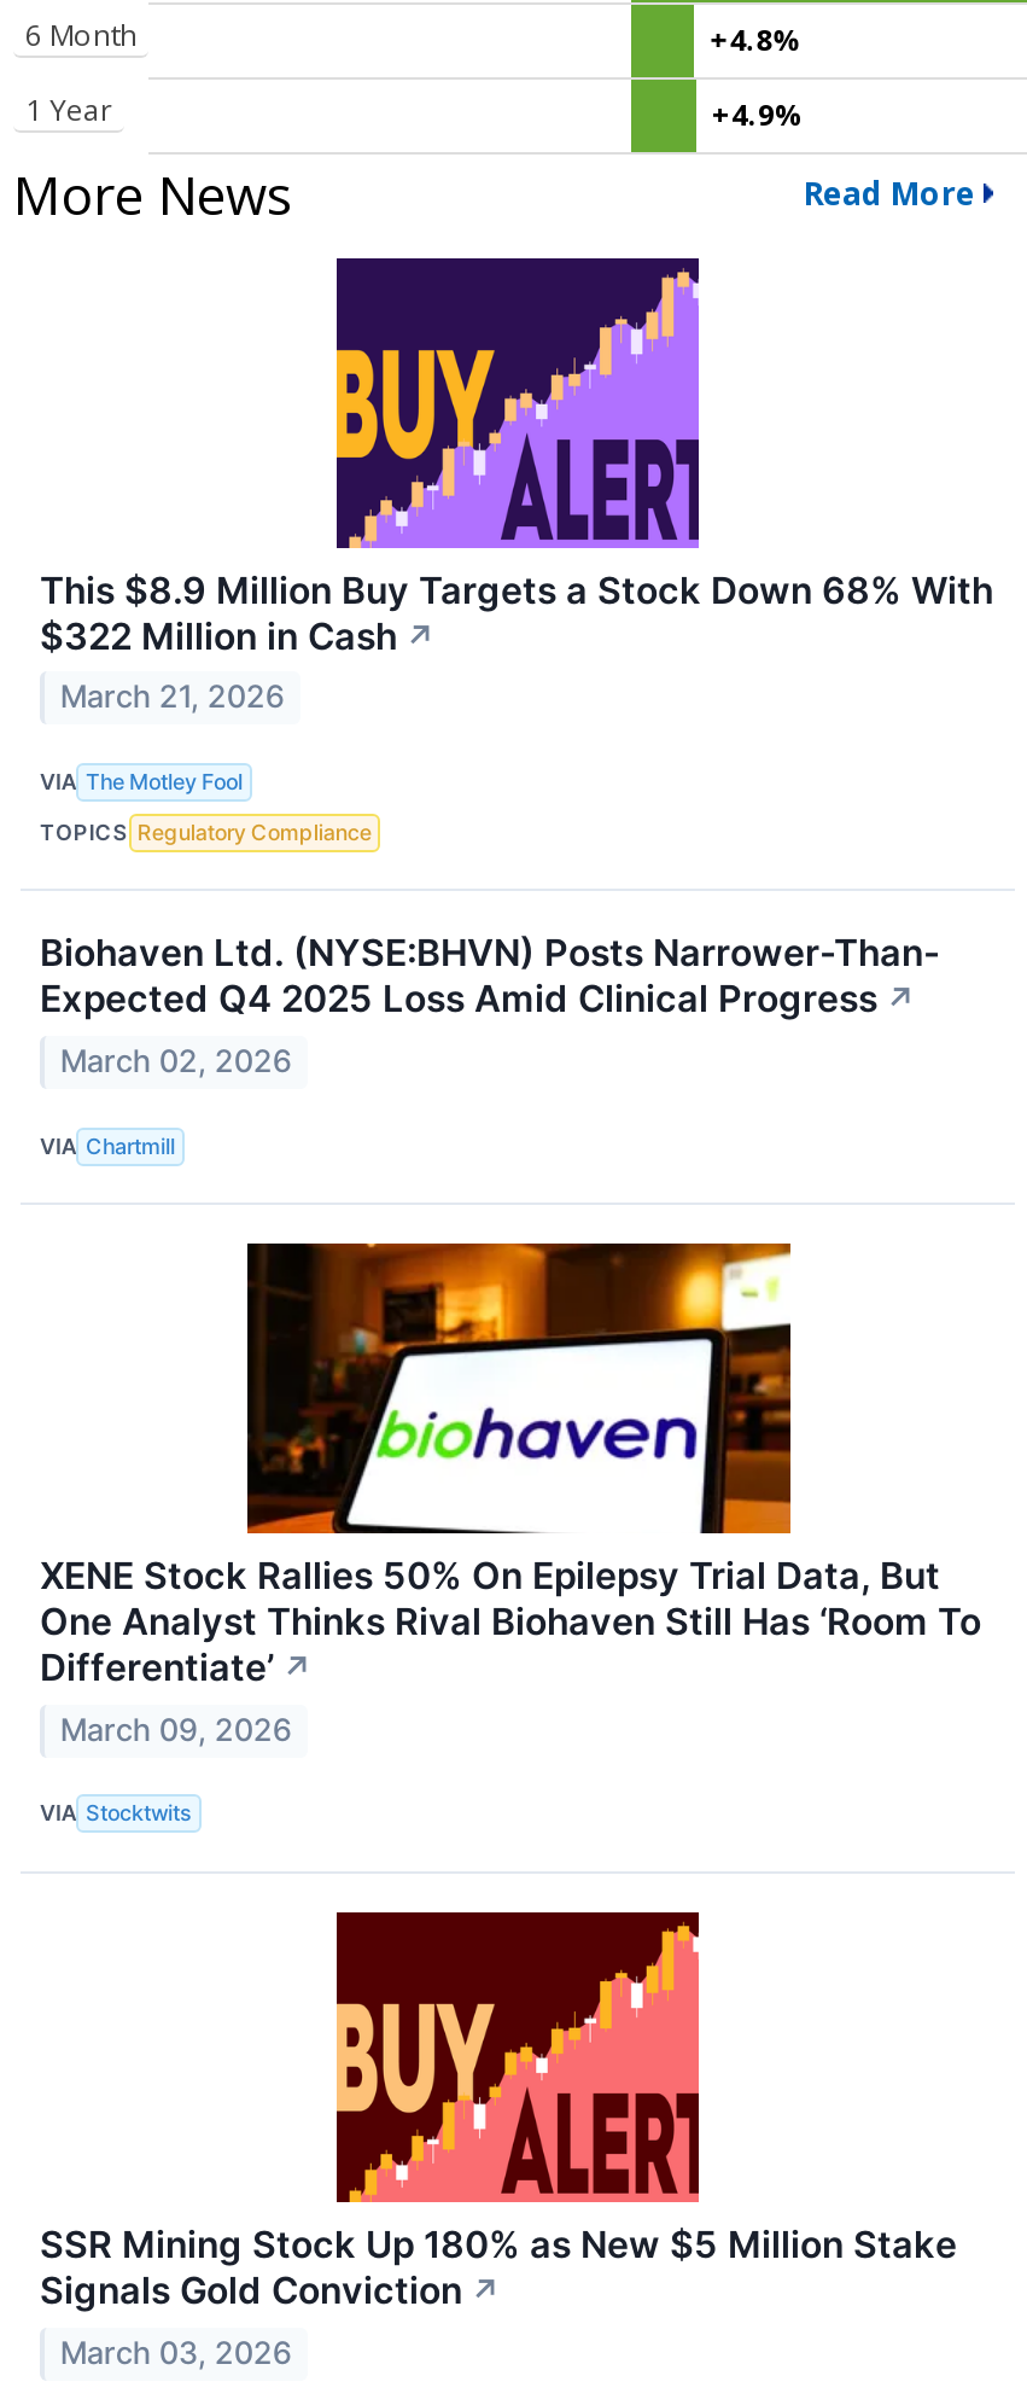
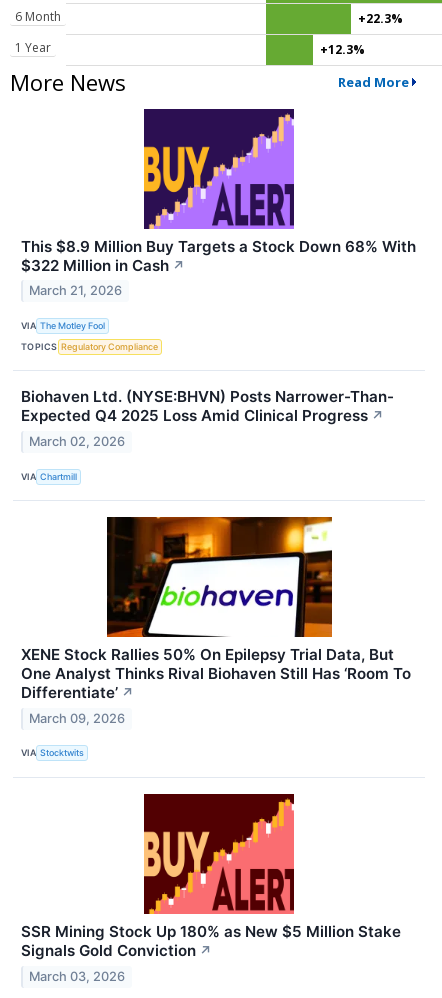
[710,19,802,60] +4.8% -> [358,10,403,27] +22.3%
[712,93,804,134] +4.9% -> [320,41,365,58] +12.3%

